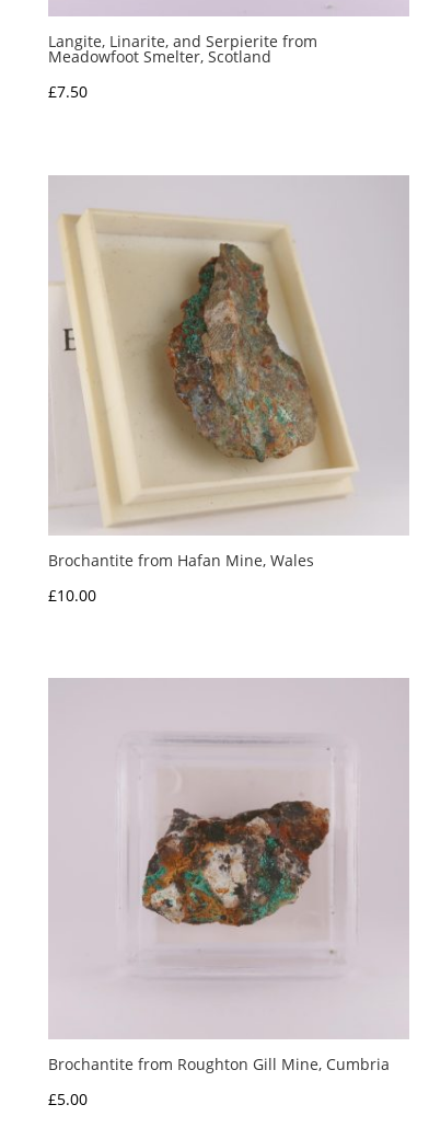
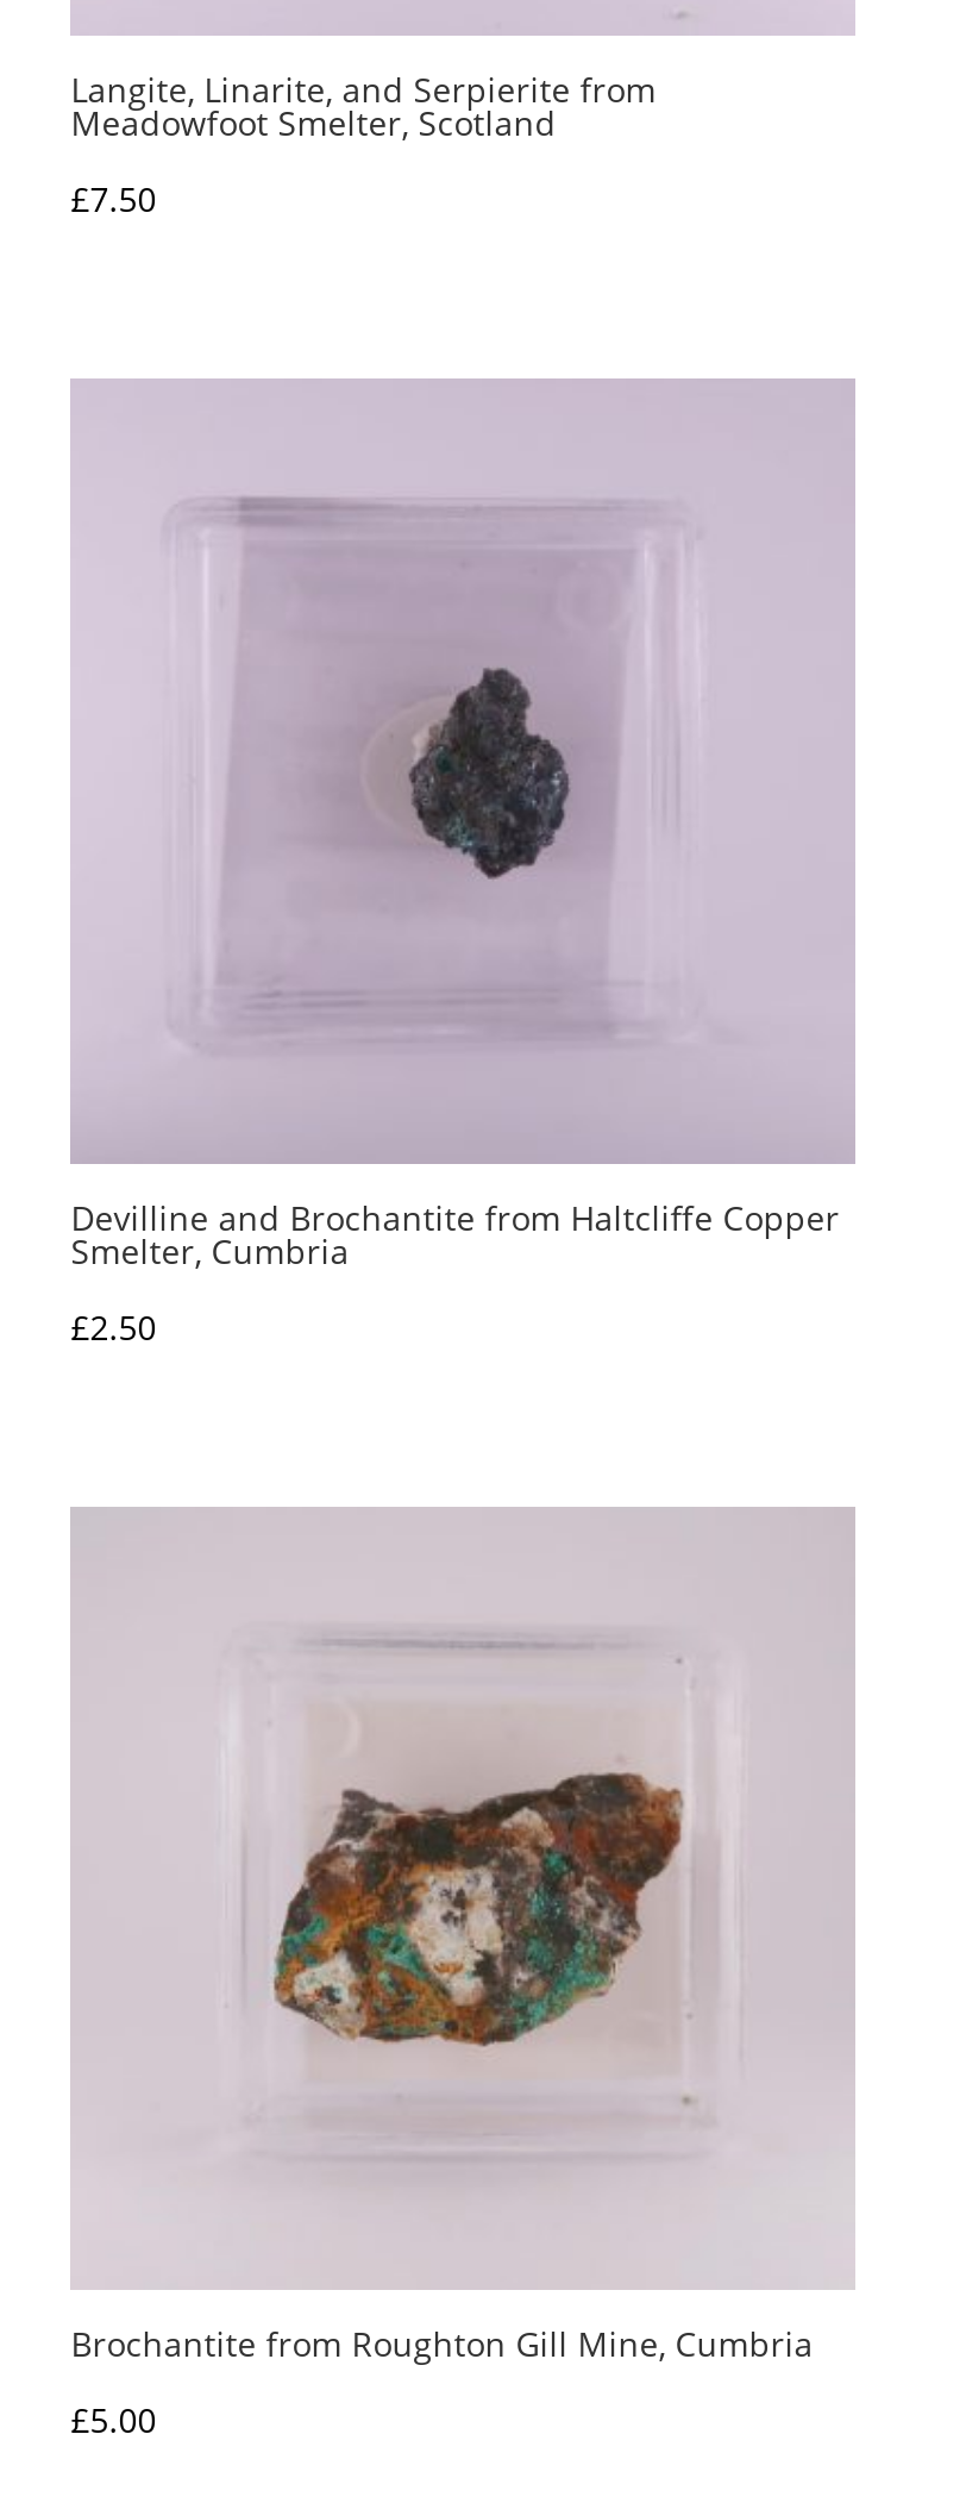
[48,208,407,571] [image] | Brochantite from Hafan Mine, Wales -> [71,487,853,1272] [image] | Devilline and Brochantite from Haltcliffe Copper | Smelter, Cumbria
[48,585,97,606] £10.00 -> [71,1303,157,1349] £2.50

